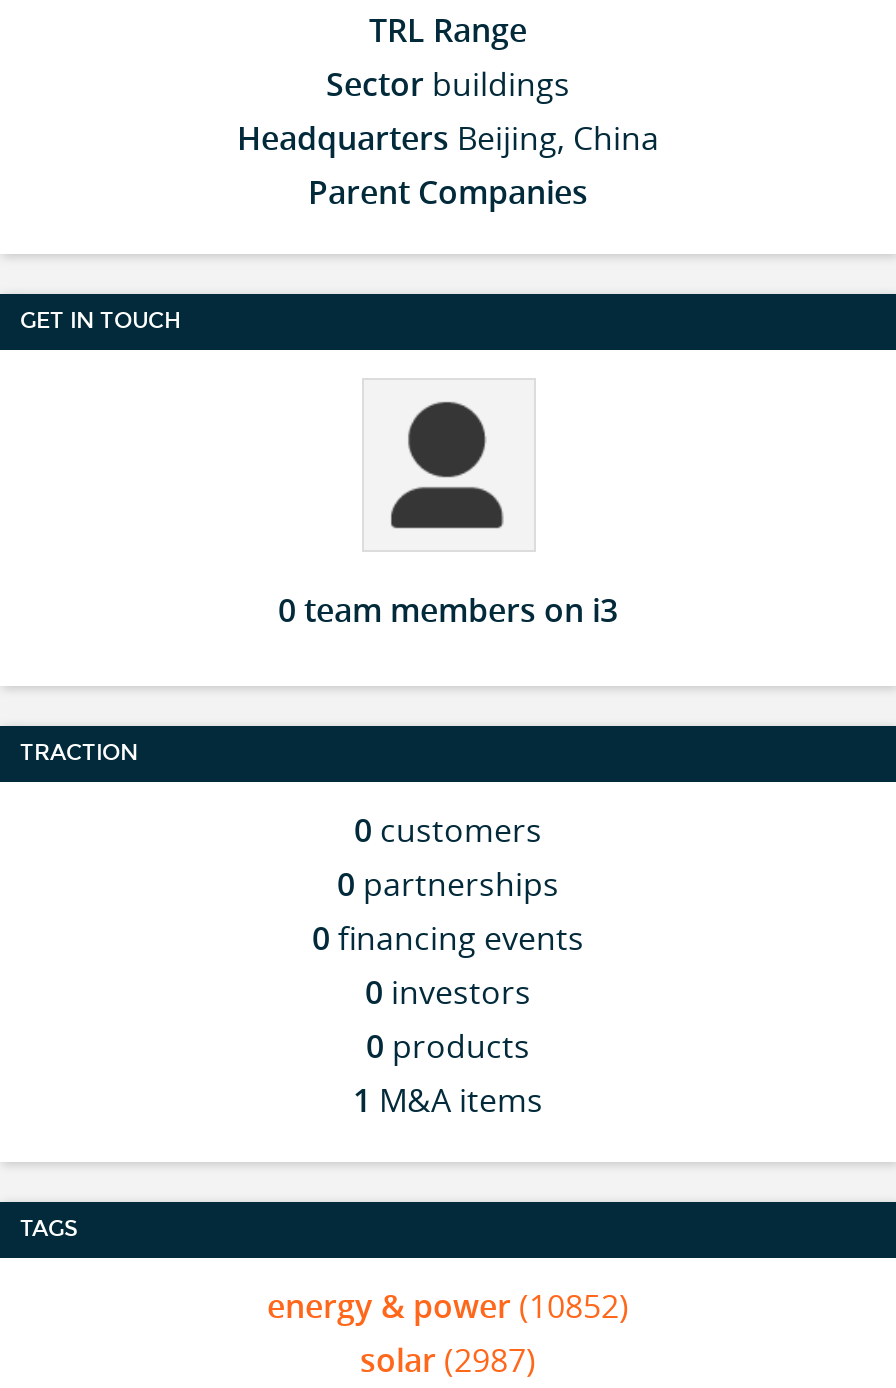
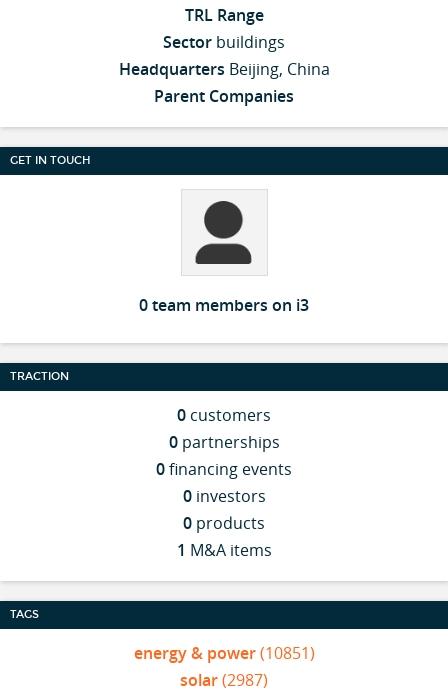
[267,1284,629,1328] energy & power (10852) -> [133,642,314,664] energy & power (10851)

